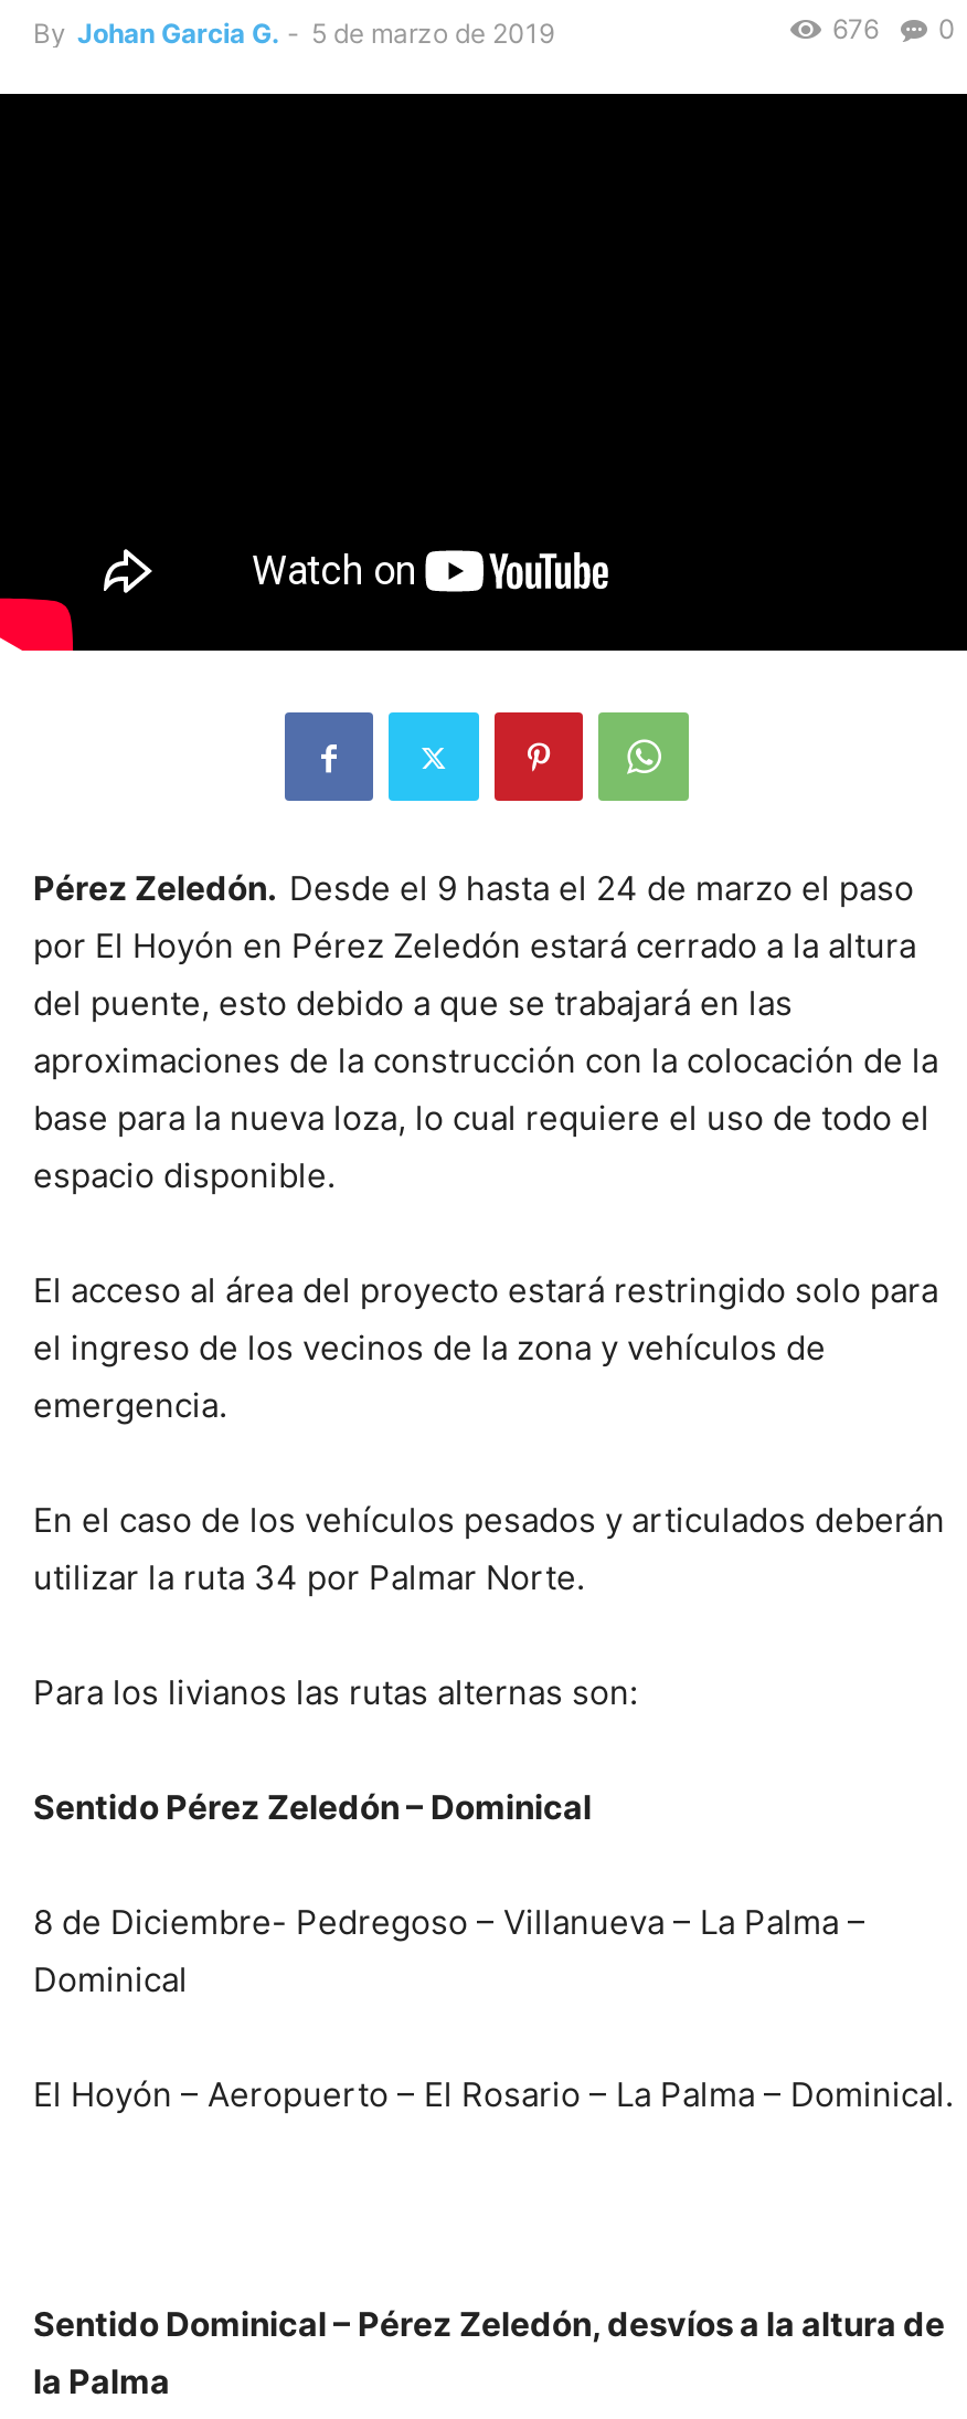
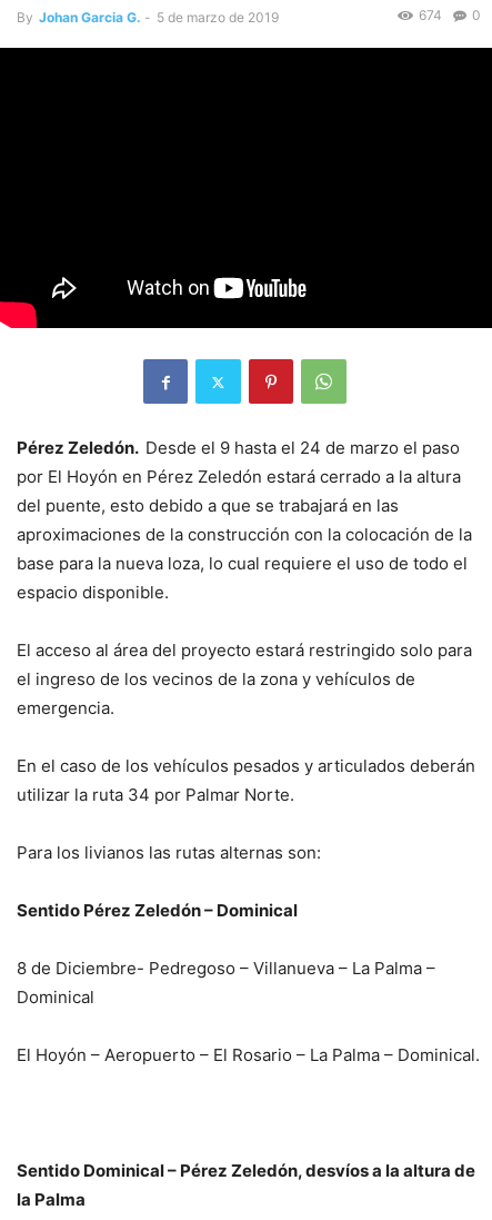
[832,12,956,45] 676 0 -> [419,7,481,23] 674 0

